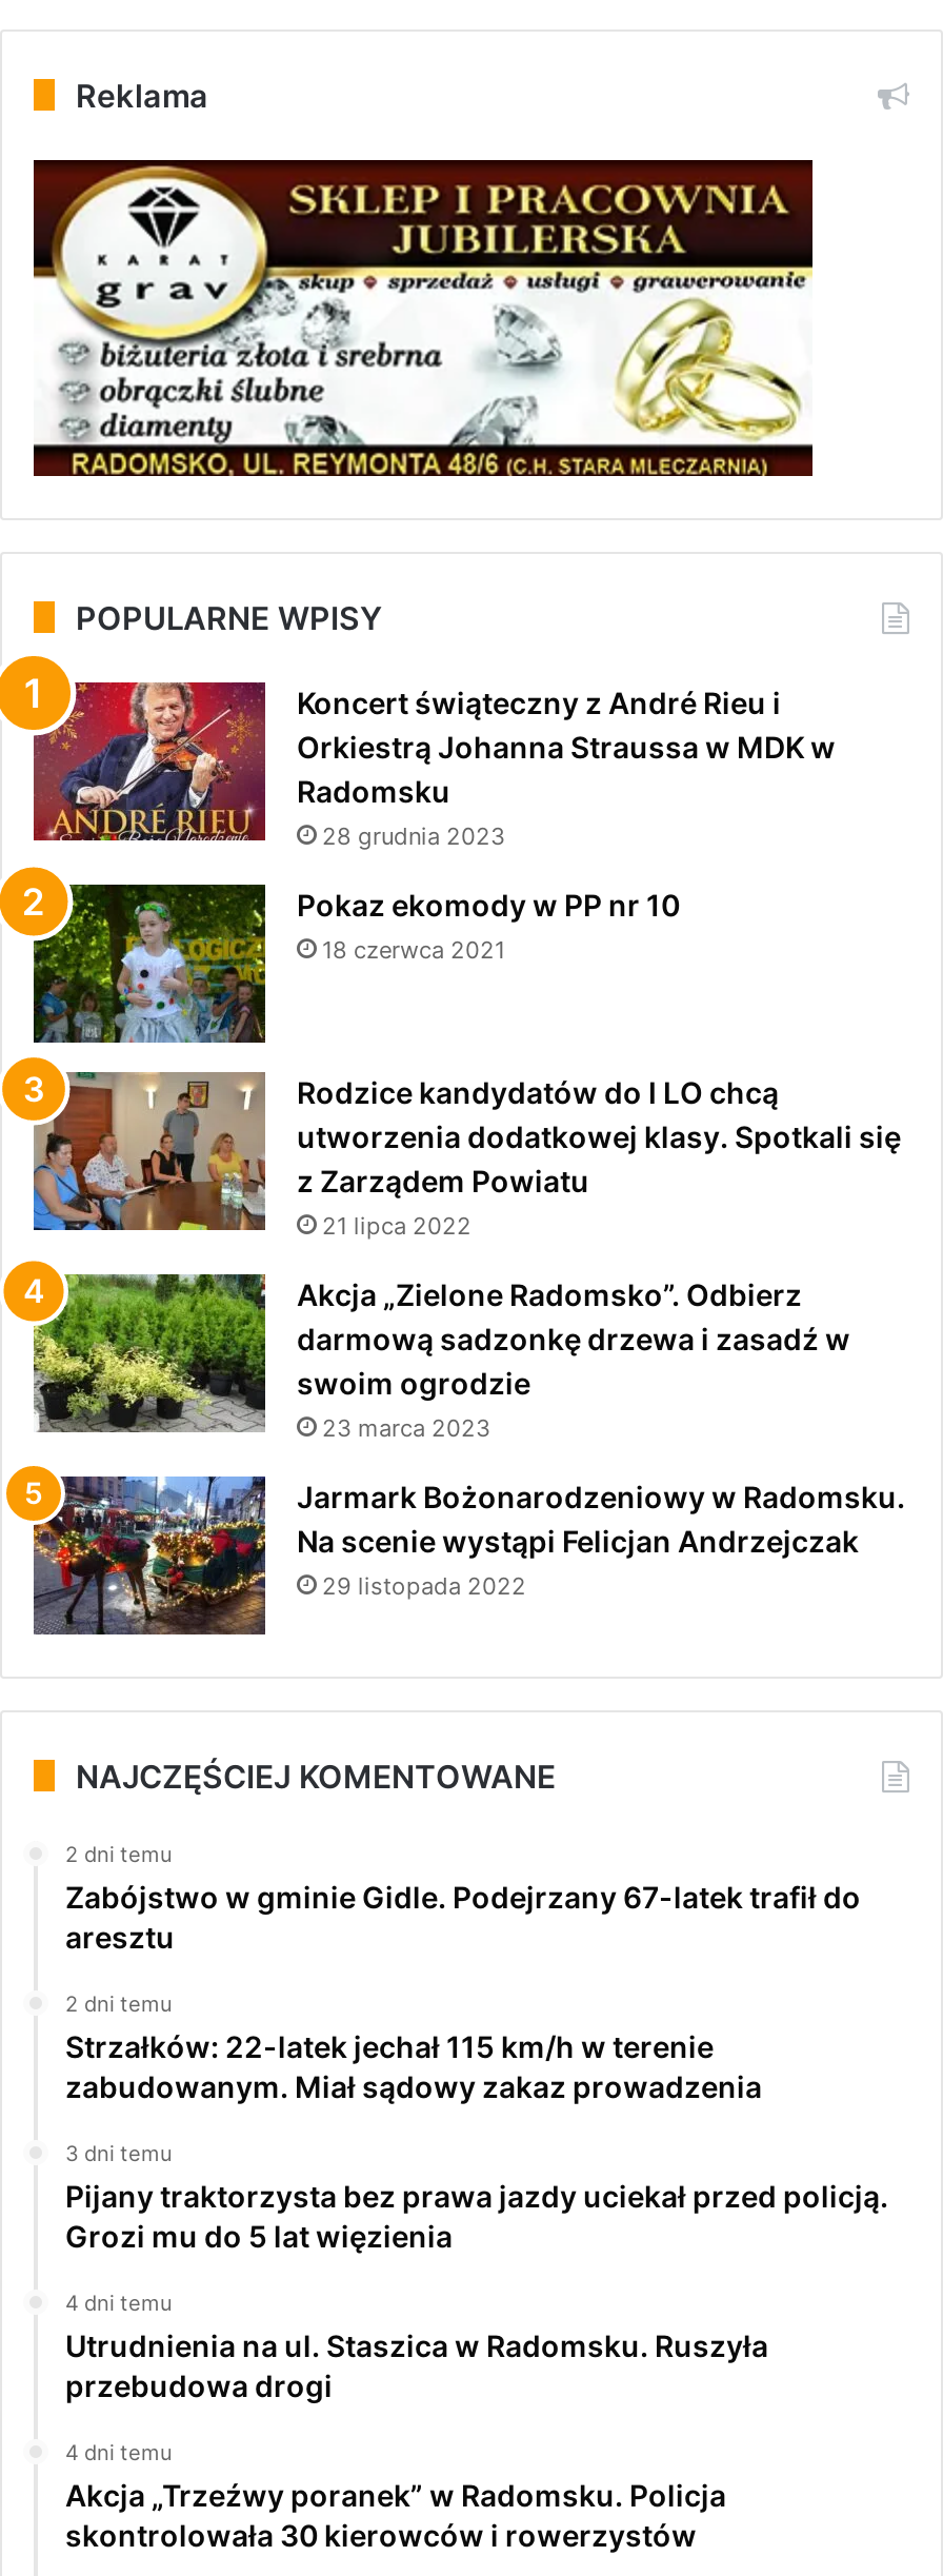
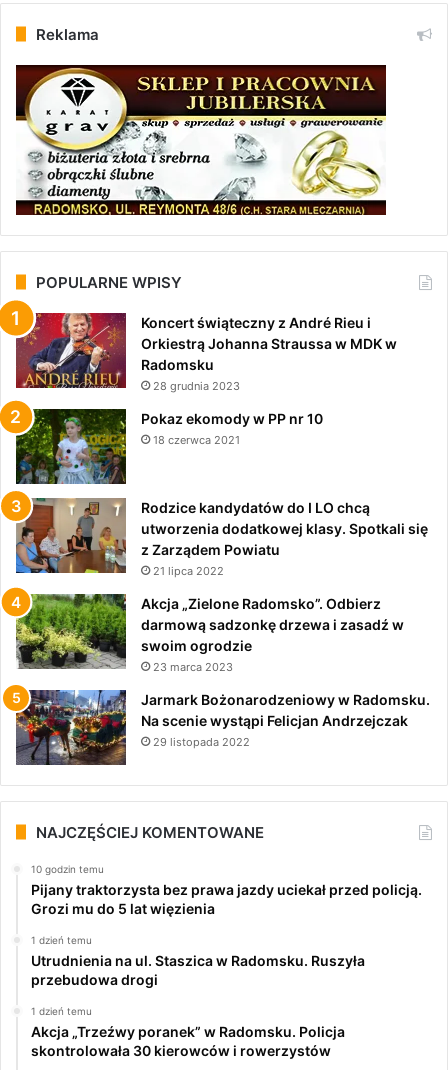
[65,1840,861,2165] 2 dni temu | Zabójstwo w gminie Gidle. Podejrzany 67-latek trafił do | aresztu | 2 dni temu | Strzałków: 22-latek jechał 115 km/h w terenie | zabudowanym. Miał sądowy zakaz prowadzenia | 3 dni temu -> [31,863,104,875] 10 godzin temu
[65,2289,173,2314] 4 dni temu -> [31,934,92,946] 1 dzień temu
[65,2438,173,2464] 4 dni temu -> [31,1005,92,1017] 1 dzień temu

